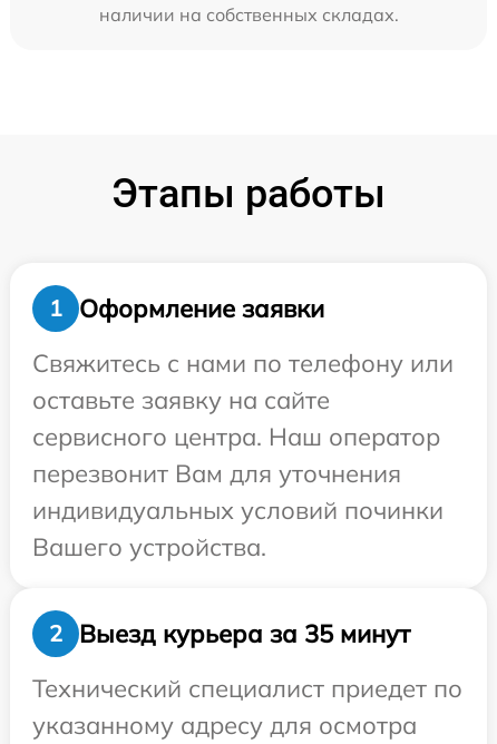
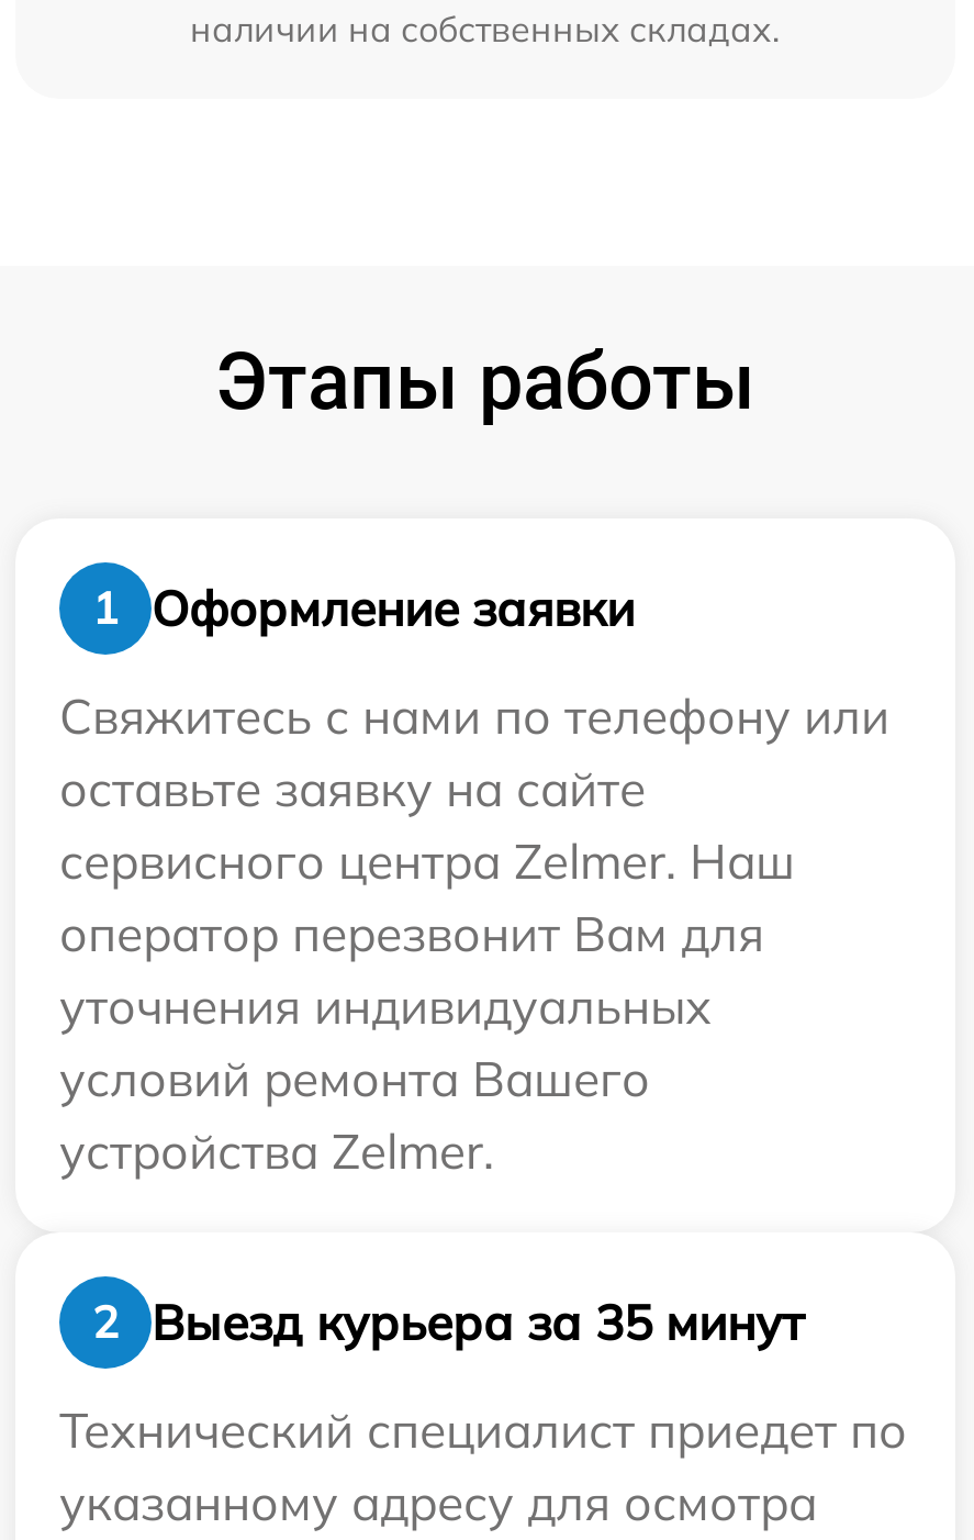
[32,421,444,563] сервисного центра. Наш оператор | перезвонит Вам для уточнения | индивидуальных условий починки | Вашего устройства. -> [59,831,795,1182] сервисного центра Zelmer. Наш | оператор перезвонит Вам для | уточнения индивидуальных | условий ремонта Вашего | устройства Zelmer.

